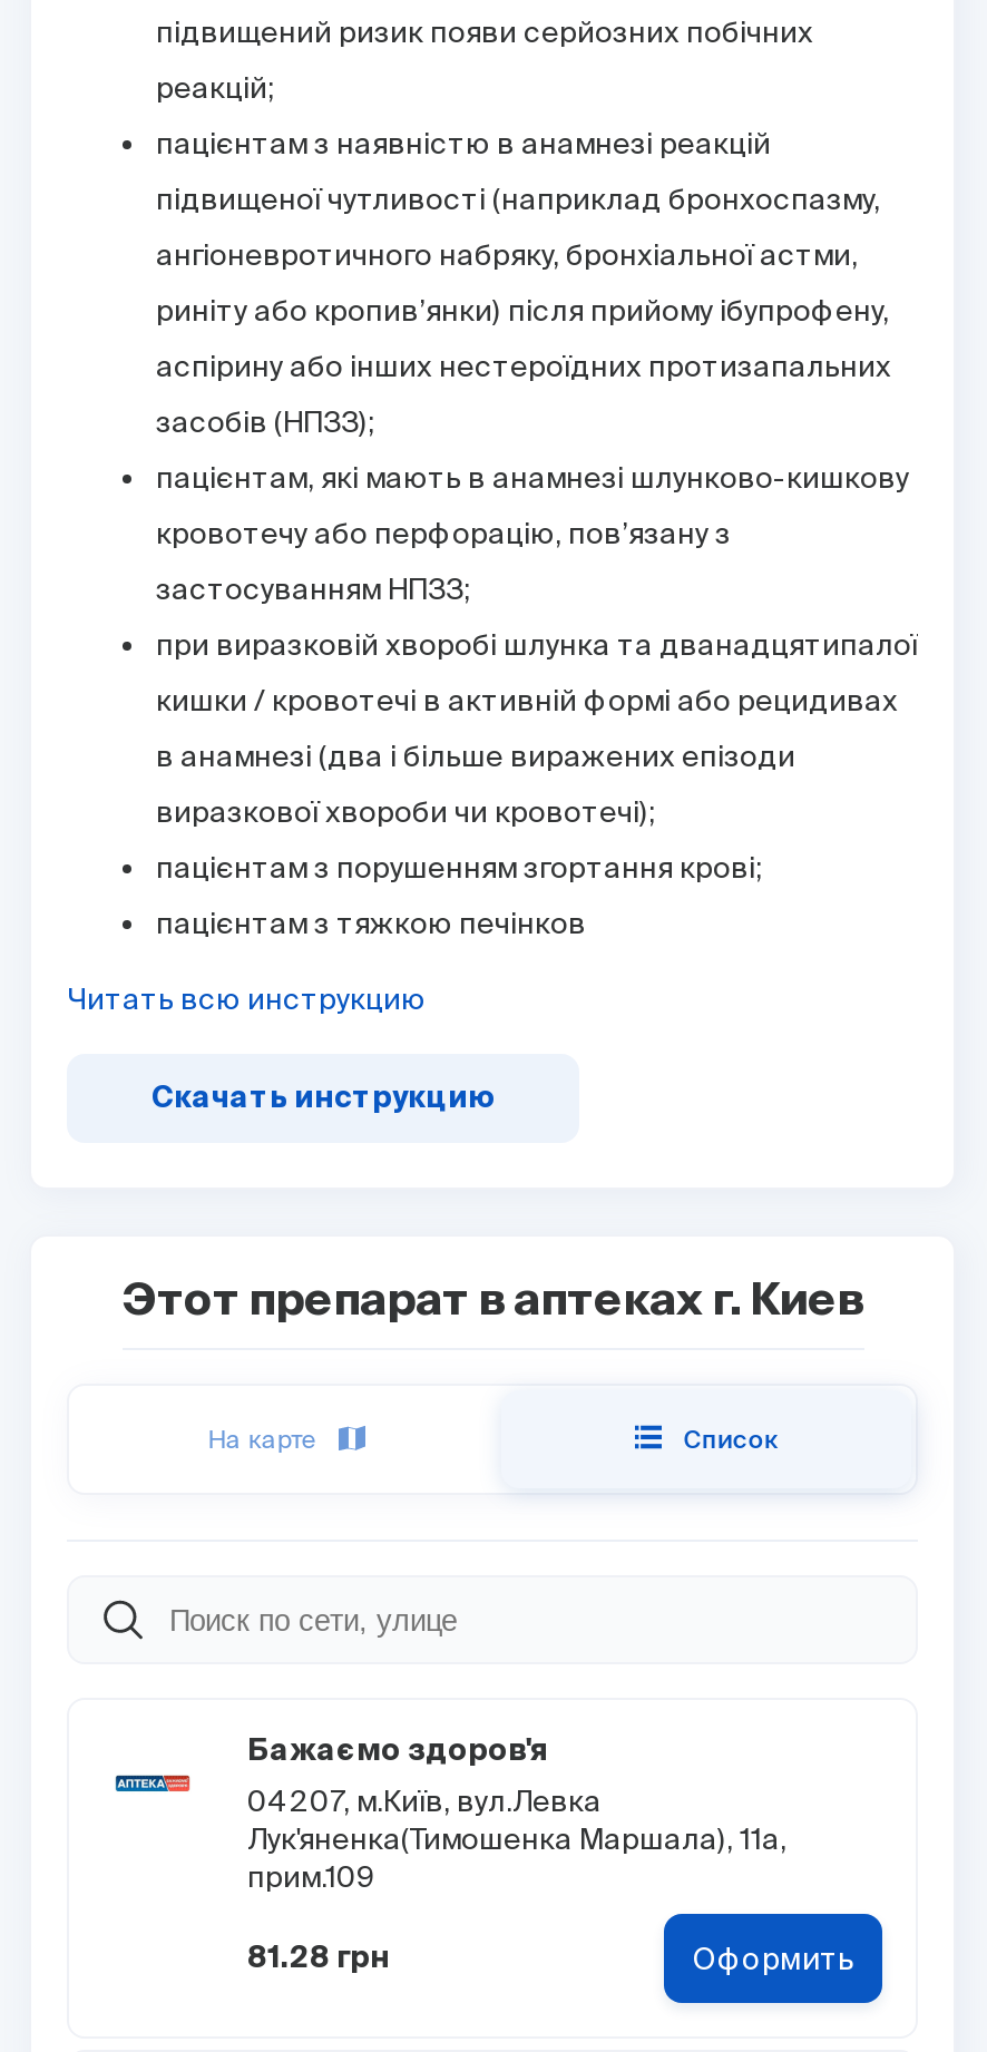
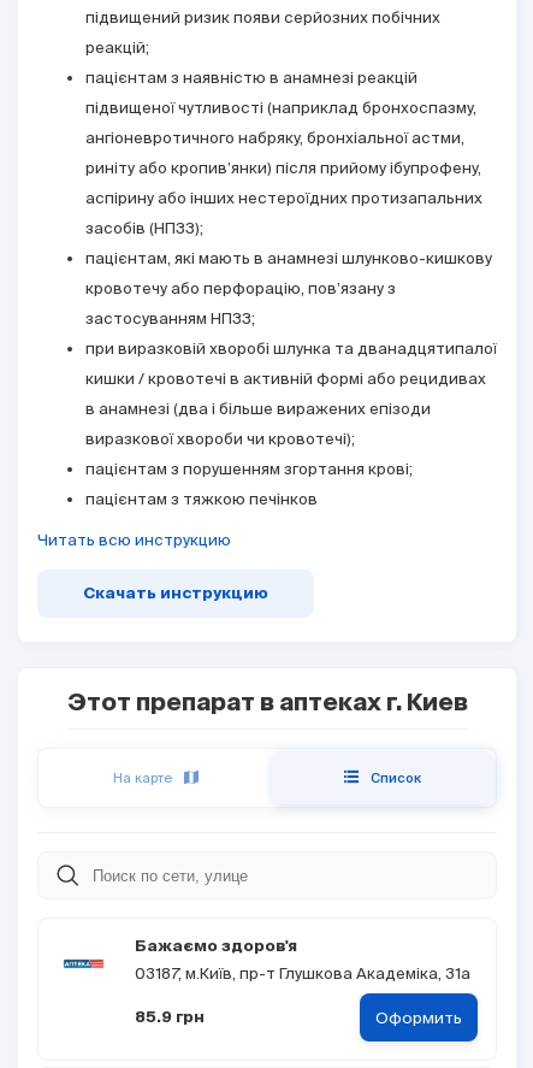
[247,1785,786,1894] 04207, м.Київ, вул.Левка | Лук'яненка(Тимошенка Маршала), 11а, | прим.109 -> [135,964,470,983] 03187, м.Київ, пр-т Глушкова Академіка, 31а
[247,1944,390,1973] 81.28 грн -> [135,1010,205,1025] 85.9 грн

